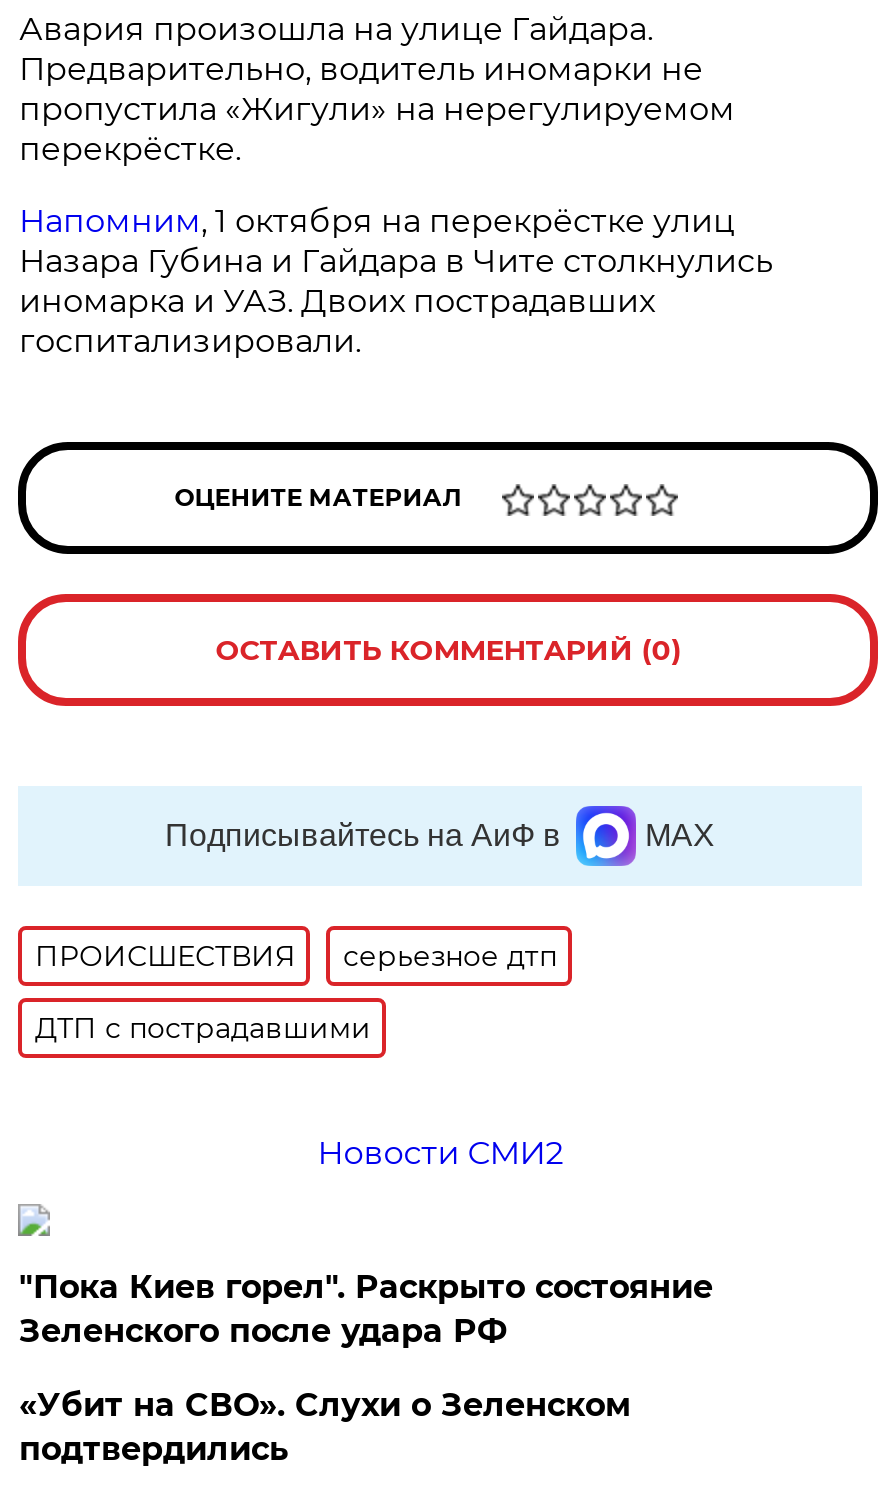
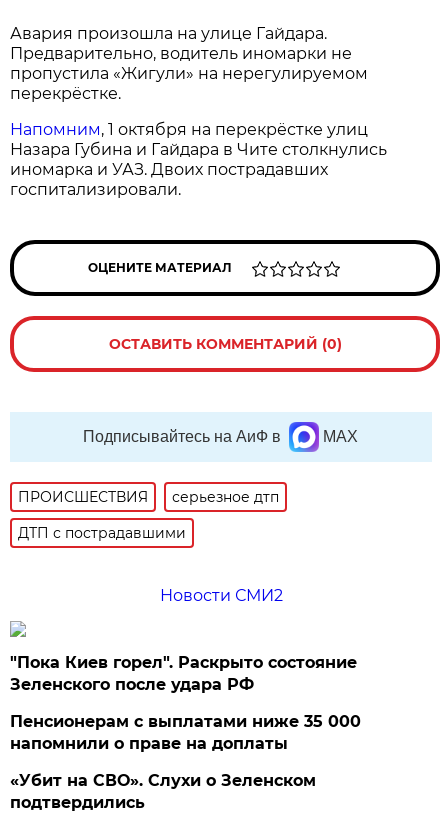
none -> [10,712,361,753] Пенсионерам с выплатами ниже 35 000 | напомнили о праве на доплаты

